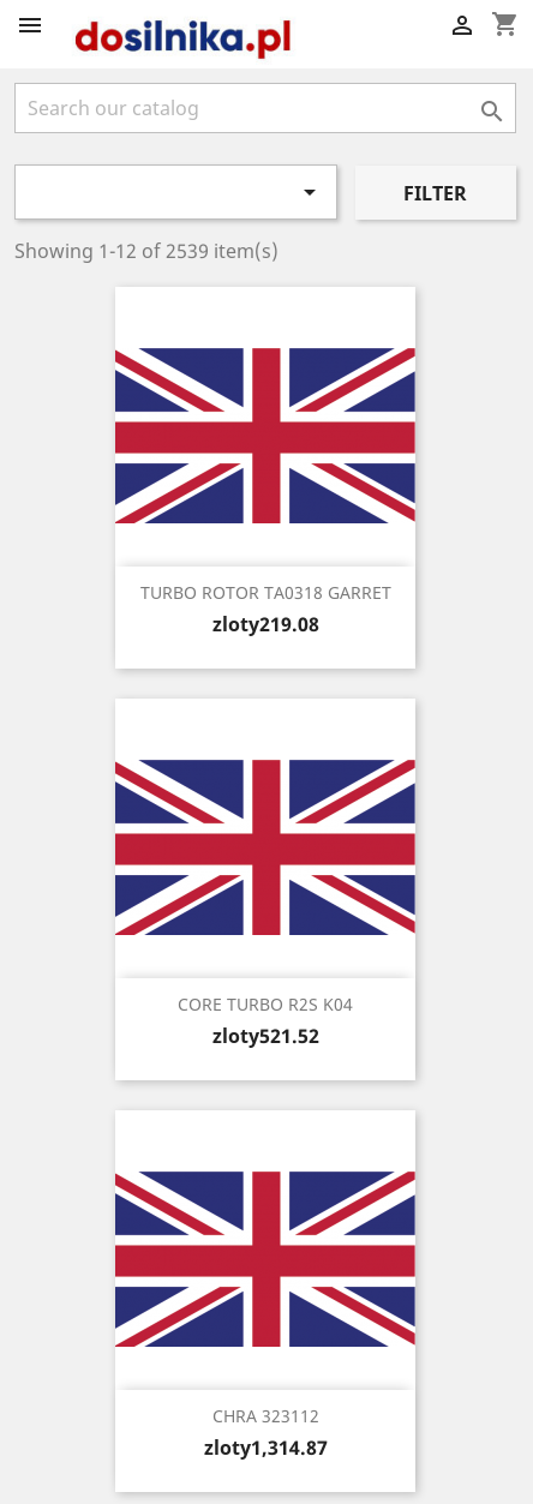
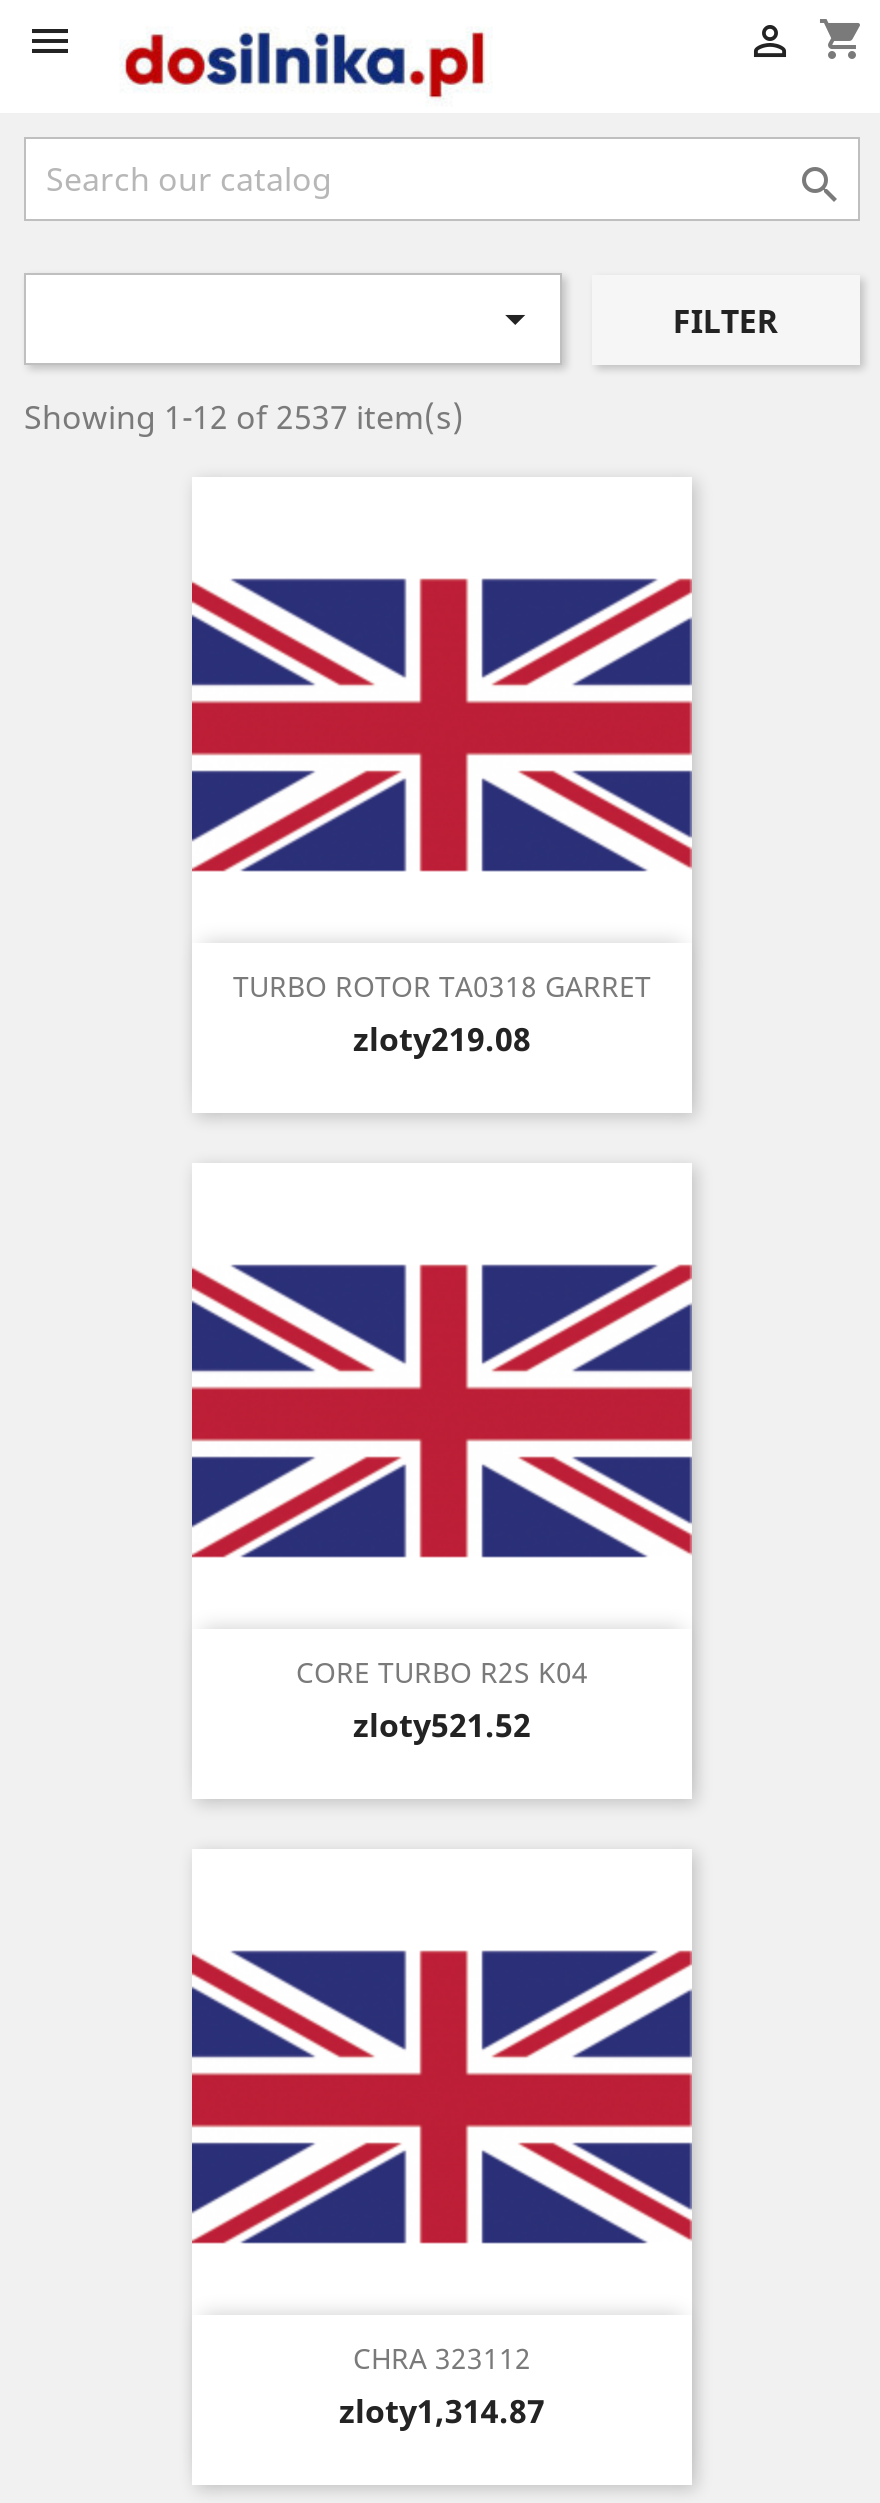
[14,238,279,264] Showing 1-12 of 2539 item(s) -> [24,395,464,439] Showing 1-12 of 2537 item(s)

